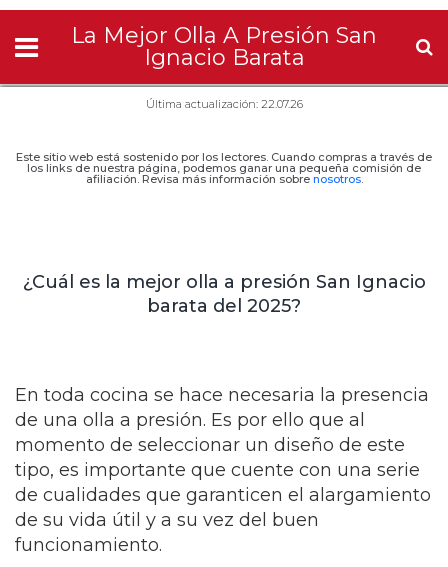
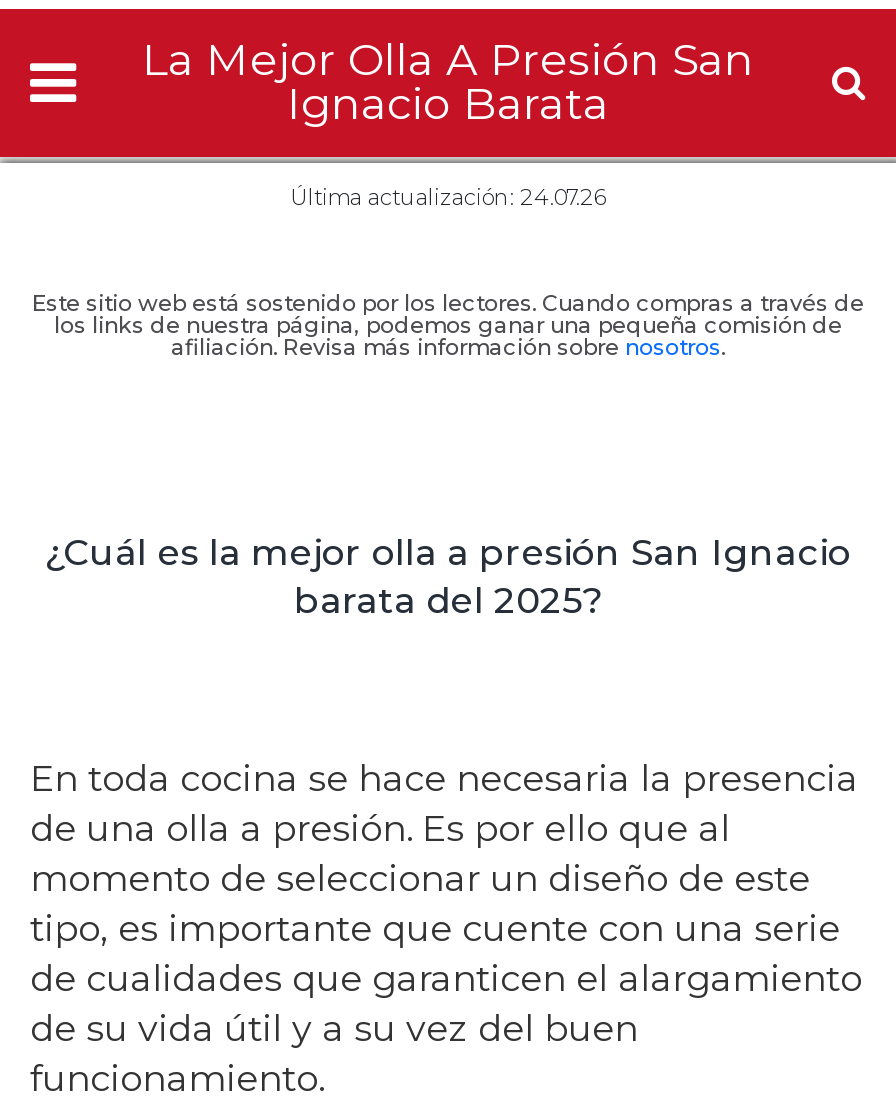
[145,97,302,111] Última actualización: 22.07.26 -> [290,183,606,211] Última actualización: 24.07.26

